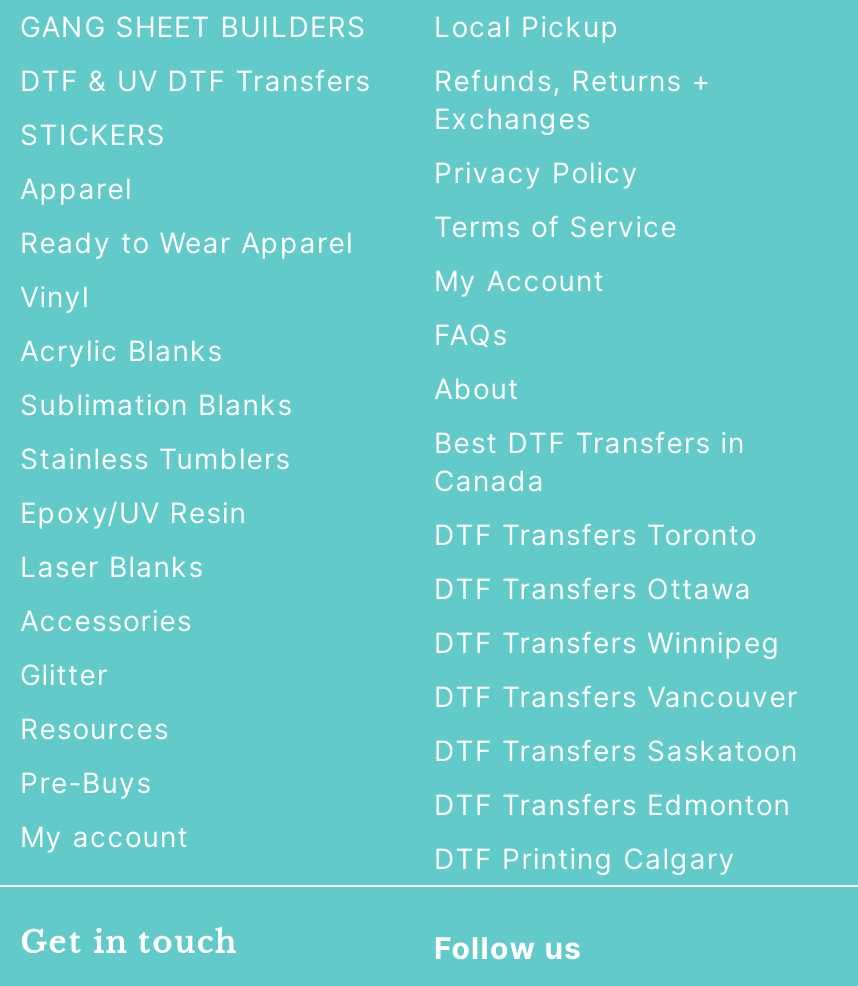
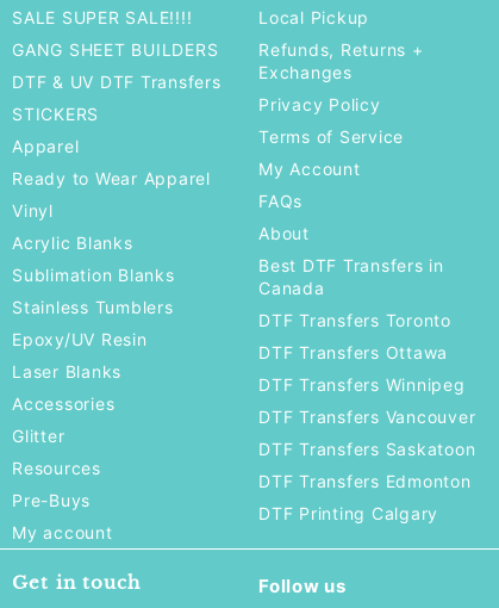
none -> [12,7,192,28] SALE SUPER SALE!!!!

